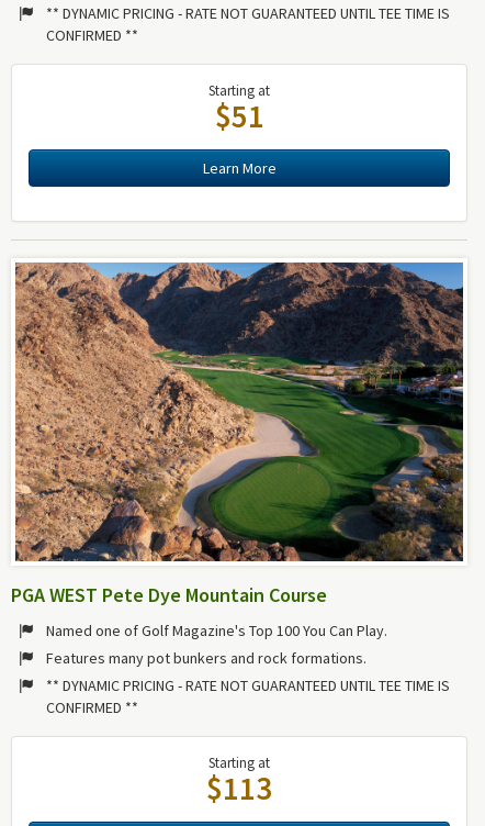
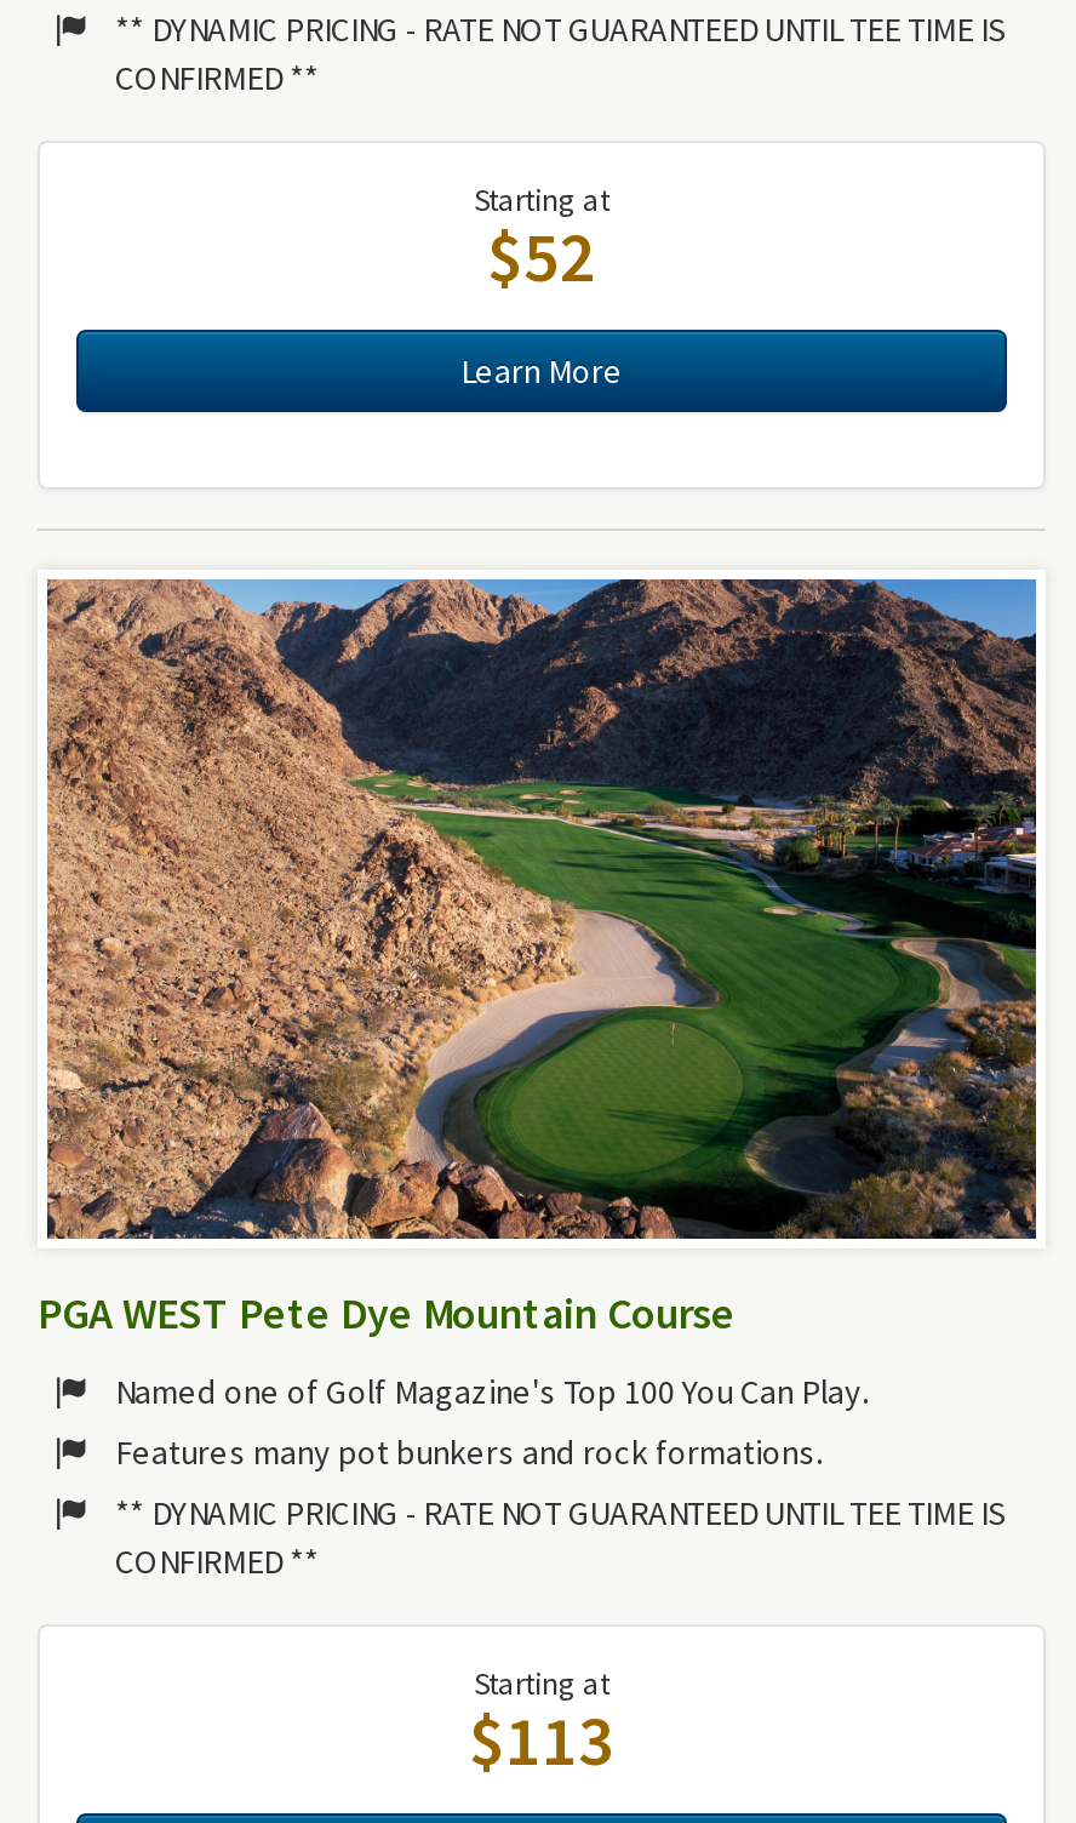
[215,97,264,137] $51 -> [487,215,596,302] $52

